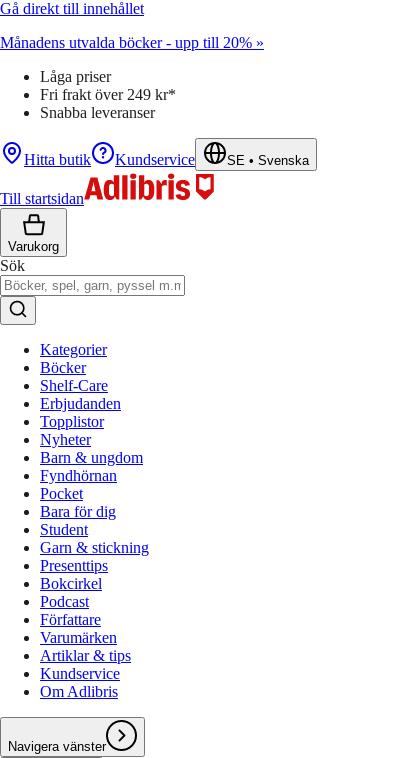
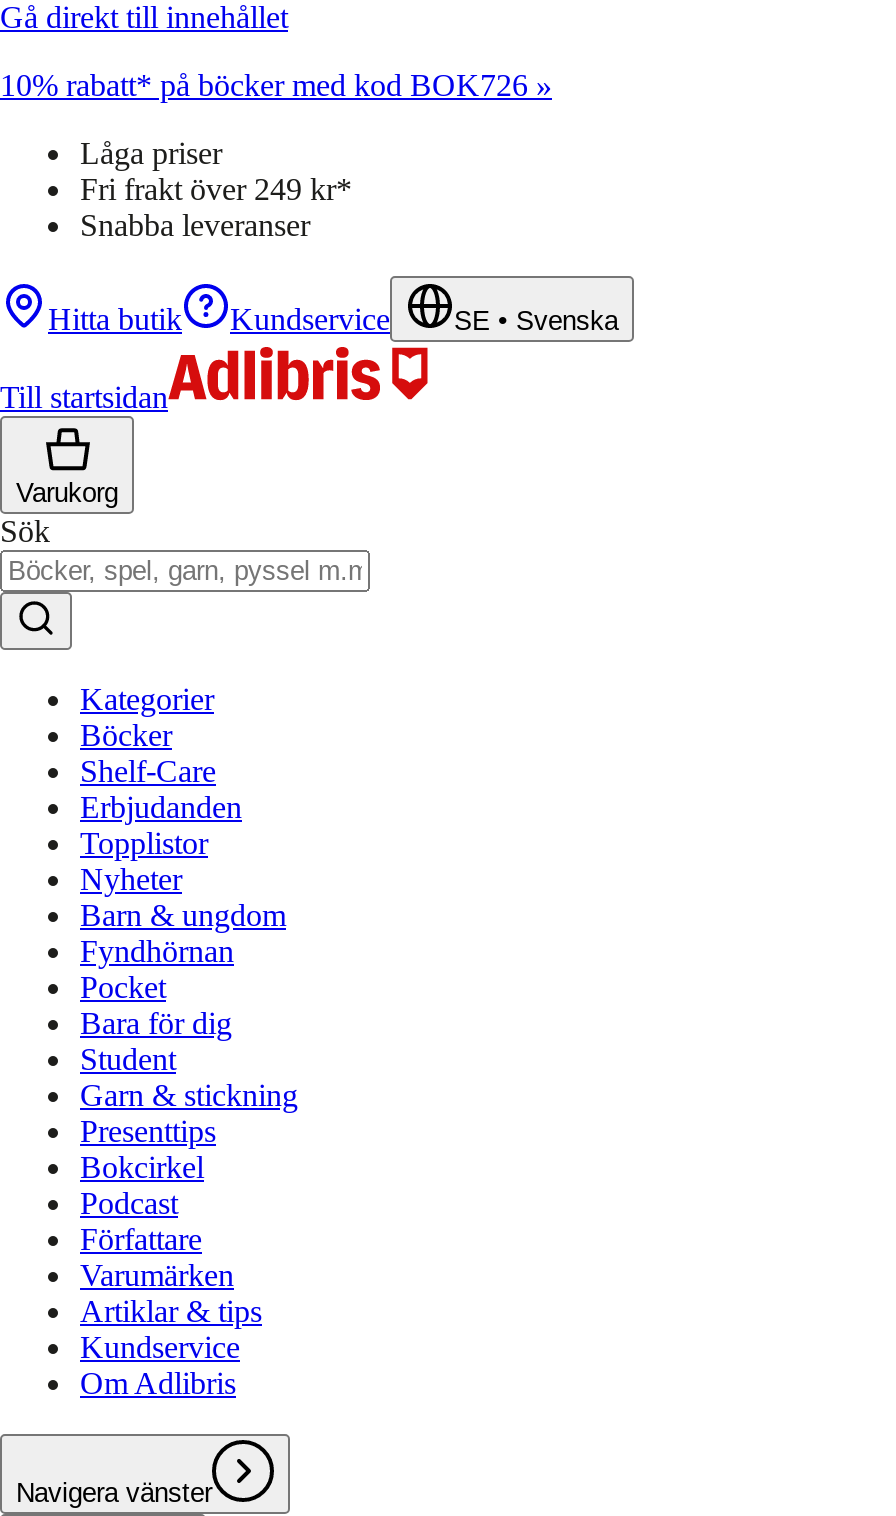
[0,34,264,51] Månadens utvalda böcker - upp till 20% » -> [0,68,552,102] 10% rabatt* på böcker med kod BOK726 »

